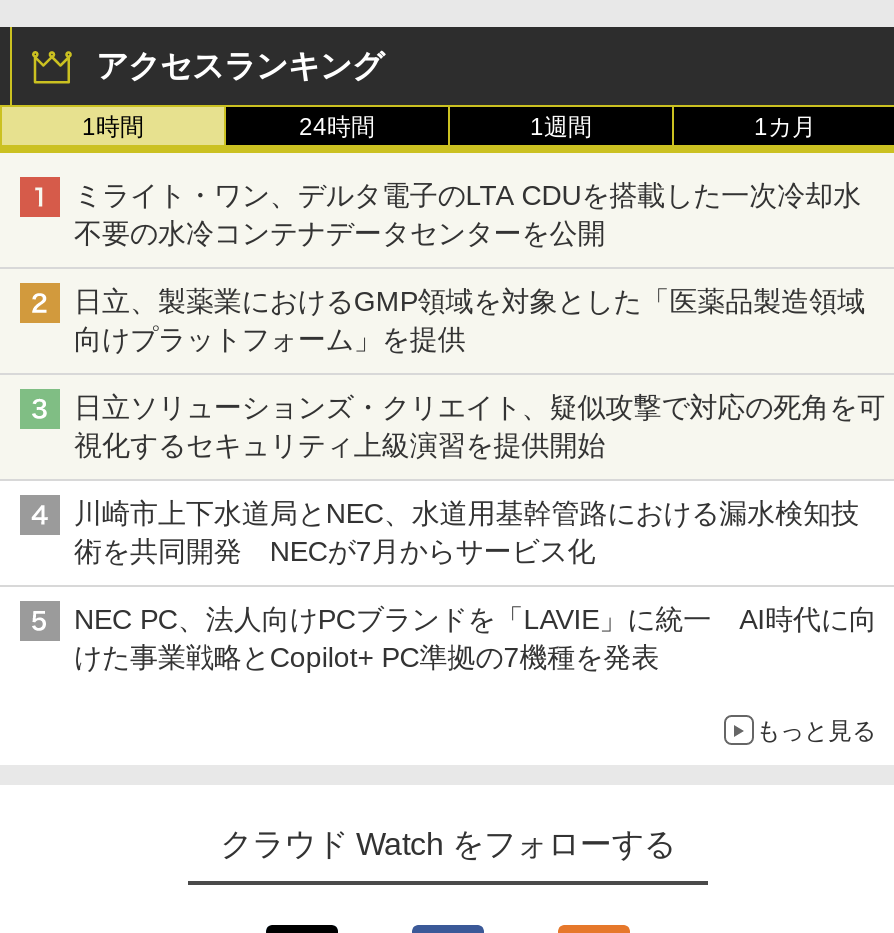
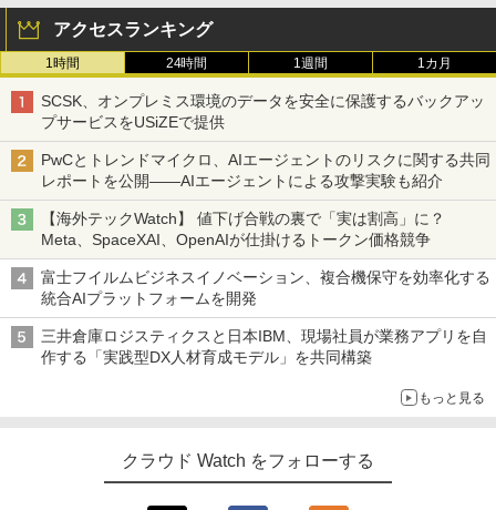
[74,180,861,250] ミライト・ワン、デルタ電子のLTA CDUを搭載した一次冷却水 | 不要の水冷コンテナデータセンターを公開 -> [41,92,484,131] SCSK、オンプレミス環境のデータを安全に保護するバックアッ | プサービスをUSiZEで提供
[74,286,865,356] 日立、製薬業におけるGMP領域を対象とした「医薬品製造領域 | 向けプラットフォーム」を提供 -> [41,151,490,190] PwCとトレンドマイクロ、AIエージェントのリスクに関する共同 | レポートを公開――AIエージェントによる攻撃実験も紹介
[74,392,885,462] 日立ソリューションズ・クリエイト、疑似攻撃で対応の死角を可 | 視化するセキュリティ上級演習を提供開始 -> [41,210,460,249] 【海外テックWatch】 値下げ合戦の裏で「実は割高」に？ | Meta、SpaceXAI、OpenAIが仕掛けるトークン価格競争
[74,498,859,568] 川崎市上下水道局とNEC、水道用基幹管路における漏水検知技 | 術を共同開発 NECが7月からサービス化 -> [41,269,490,307] 富士フイルムビジネスイノベーション、複合機保守を効率化する | 統合AIプラットフォームを開発
[74,604,877,674] NEC PC、法人向けPCブランドを「LAVIE」に統一 AI時代に向 | けた事業戦略とCopilot+ PC準拠の7機種を発表 -> [41,327,487,366] 三井倉庫ロジスティクスと日本IBM、現場社員が業務アプリを自 | 作する「実践型DX人材育成モデル」を共同構築

